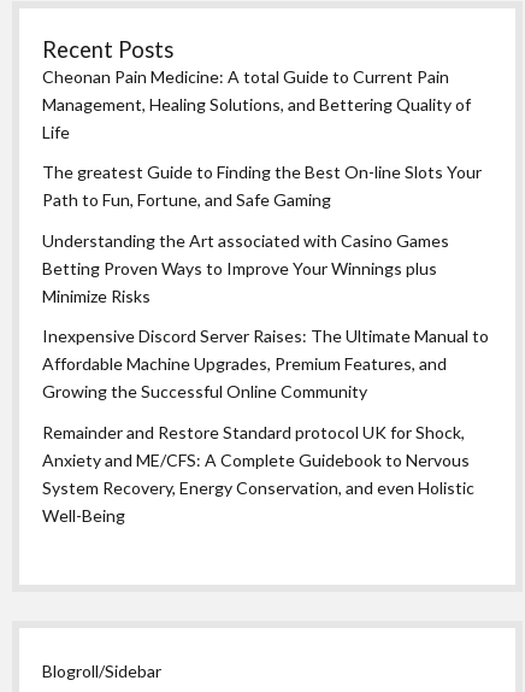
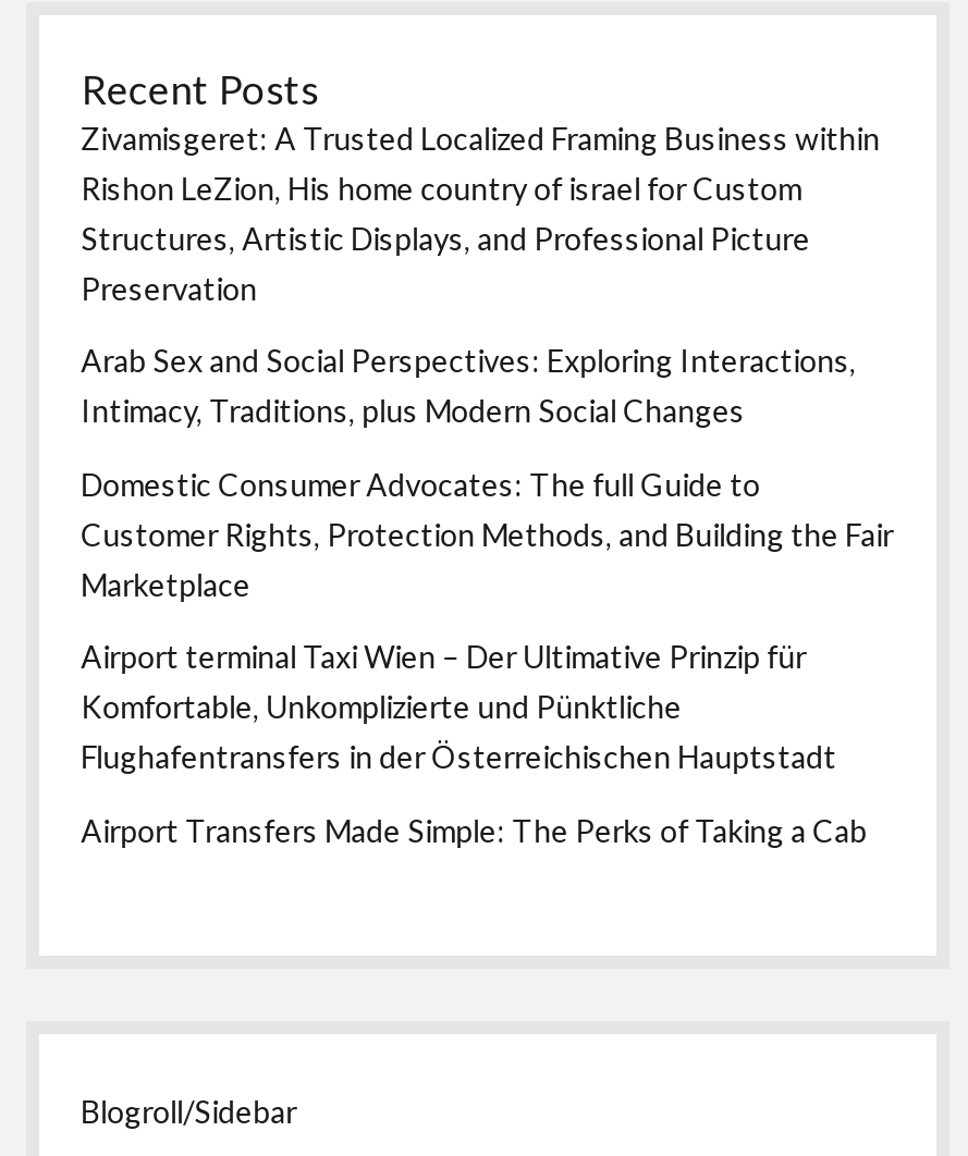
[42,66,471,142] Cheonan Pain Medicine: A total Guide to Current Pain | Management, Healing Solutions, and Bettering Quality of | Life -> [81,120,880,307] Zivamisgeret: A Trusted Localized Framing Business within | Rishon LeZion, His home country of israel for Custom | Structures, Artistic Displays, and Professional Picture | Preservation
[42,162,482,210] The greatest Guide to Finding the Best On-line Slots Your | Path to Fun, Fortune, and Safe Gaming -> [81,343,856,430] Arab Sex and Social Perspectives: Exploring Interactions, | Intimacy, Traditions, plus Modern Social Changes
[42,230,449,306] Understanding the Art associated with Casino Games | Betting Proven Ways to Improve Your Winnings plus | Minimize Risks -> [81,466,893,603] Domestic Consumer Advocates: The full Guide to | Customer Rights, Protection Methods, and Building the Fair | Marketplace
[42,326,489,402] Inexpensive Discord Server Raises: The Ultimate Manual to | Affordable Machine Upgrades, Premium Features, and | Growing the Successful Online Community -> [81,639,836,776] Airport terminal Taxi Wien – Der Ultimative Prinzip für | Komfortable, Unkomplizierte und Pünktliche | Flughafentransfers in der Österreichischen Hauptstadt
[42,422,475,526] Remainder and Restore Standard protocol UK for Shock, | Anxiety and ME/CFS: A Complete Guidebook to Nervous | System Recovery, Energy Conservation, and even Holistic | Well-Being -> [81,812,867,849] Airport Transfers Made Simple: The Perks of Taking a Cab

